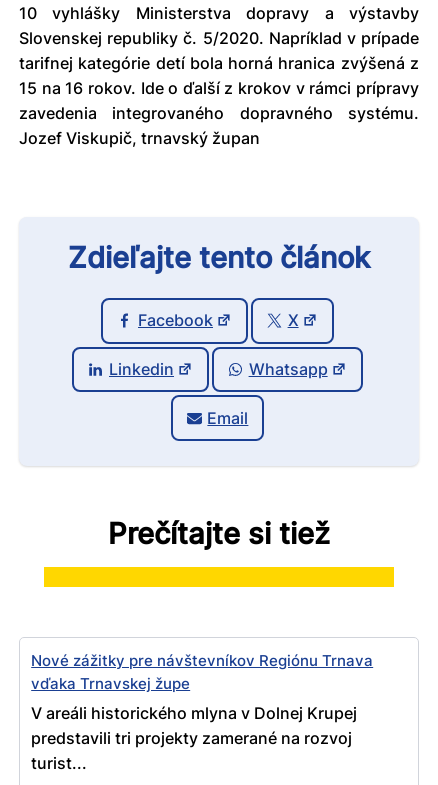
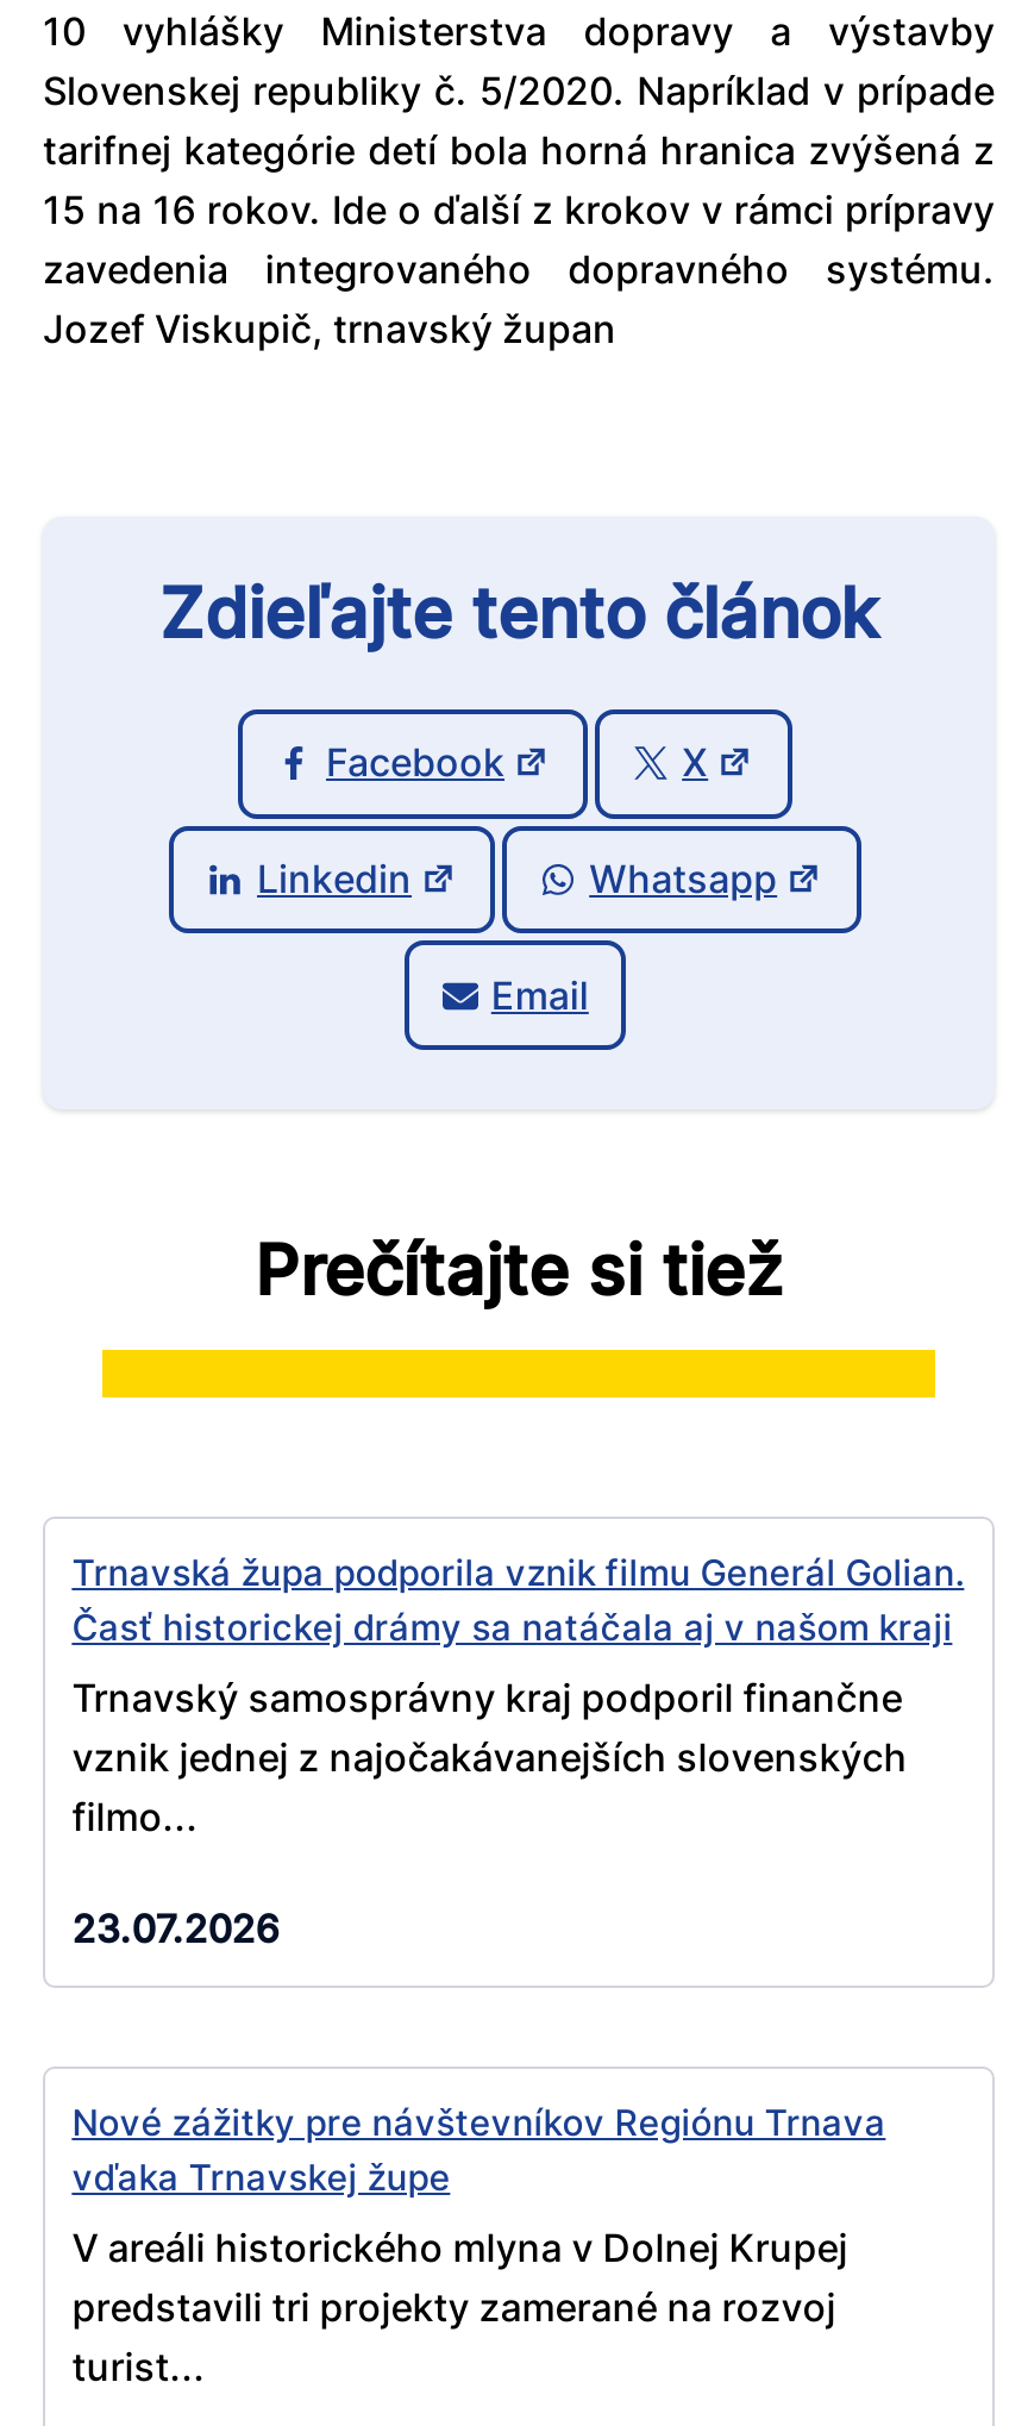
none -> [72,1551,964,1953] Trnavská župa podporila vznik filmu Generál Golian. | Časť historickej drámy sa natáčala aj v našom kraji | Trnavský samosprávny kraj podporil finančne | vznik jednej z najočakávanejších slovenských | filmo... | 23.07.2026

